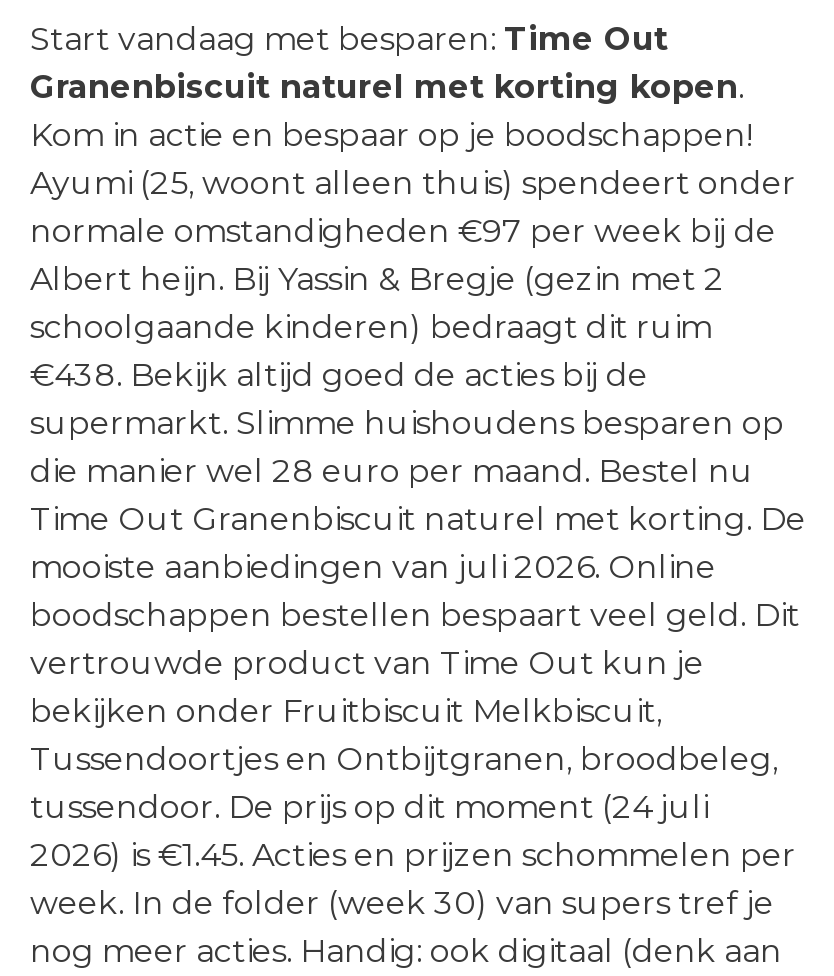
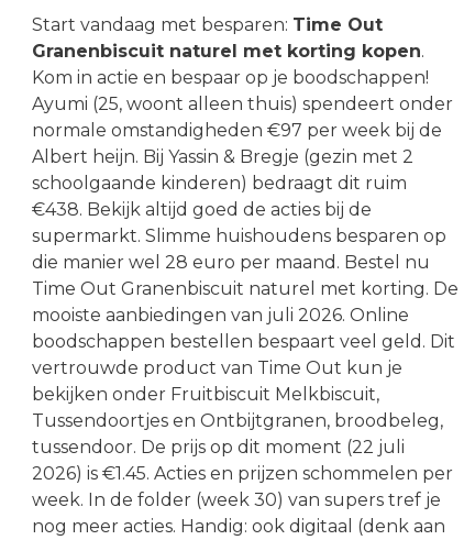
[30,787,708,825] tussendoor. De prijs op dit moment (24 juli -> [32,436,405,457] tussendoor. De prijs op dit moment (22 juli

